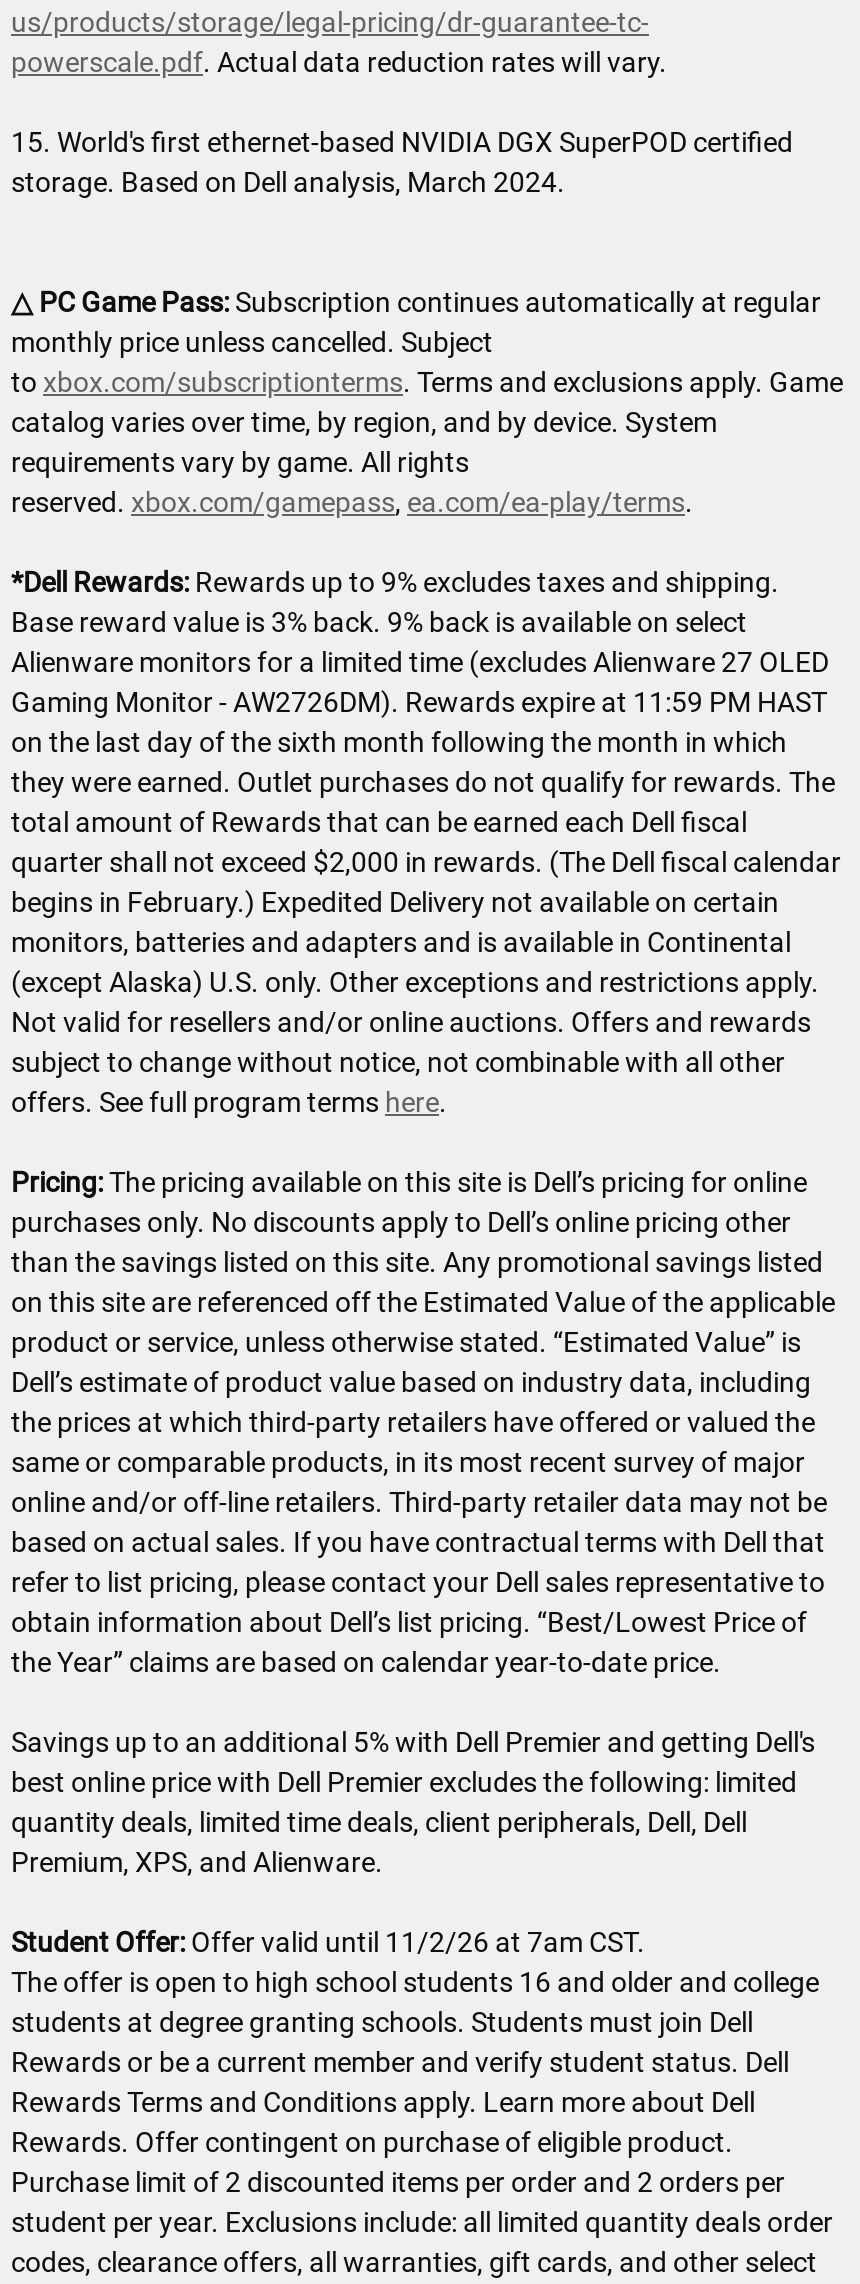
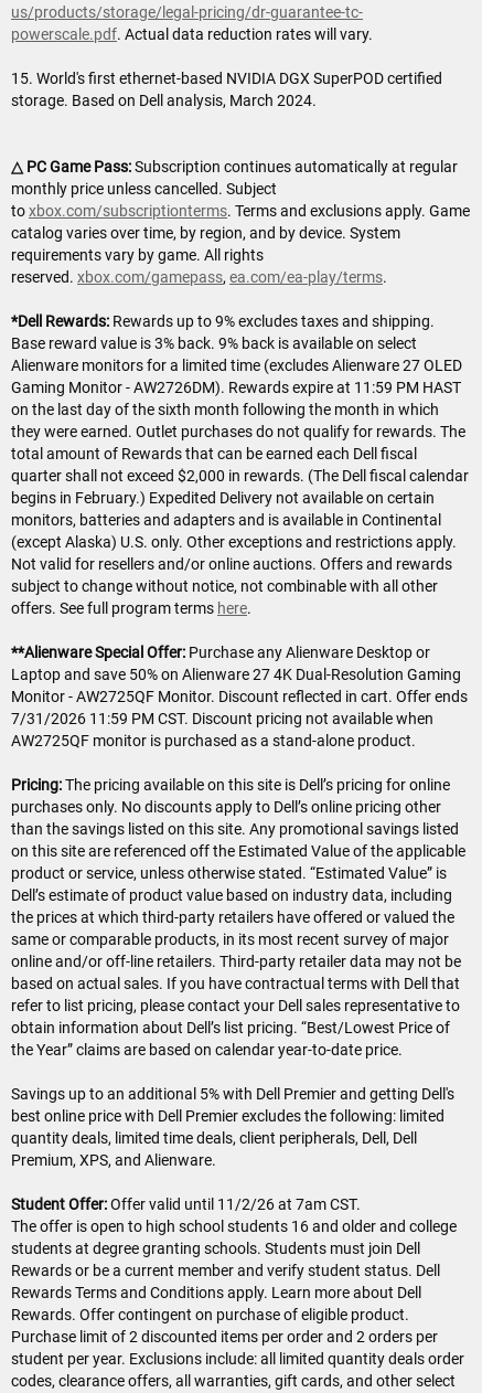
none -> [11,643,468,749] **Alienware Special Offer: Purchase any Alienware Desktop or | Laptop and save 50% on Alienware 27 4K Dual-Resolution Gaming | Monitor - AW2725QF Monitor. Discount reflected in cart. Offer ends | 7/31/2026 11:59 PM CST. Discount pricing not available when | AW2725QF monitor is purchased as a stand-alone product.

